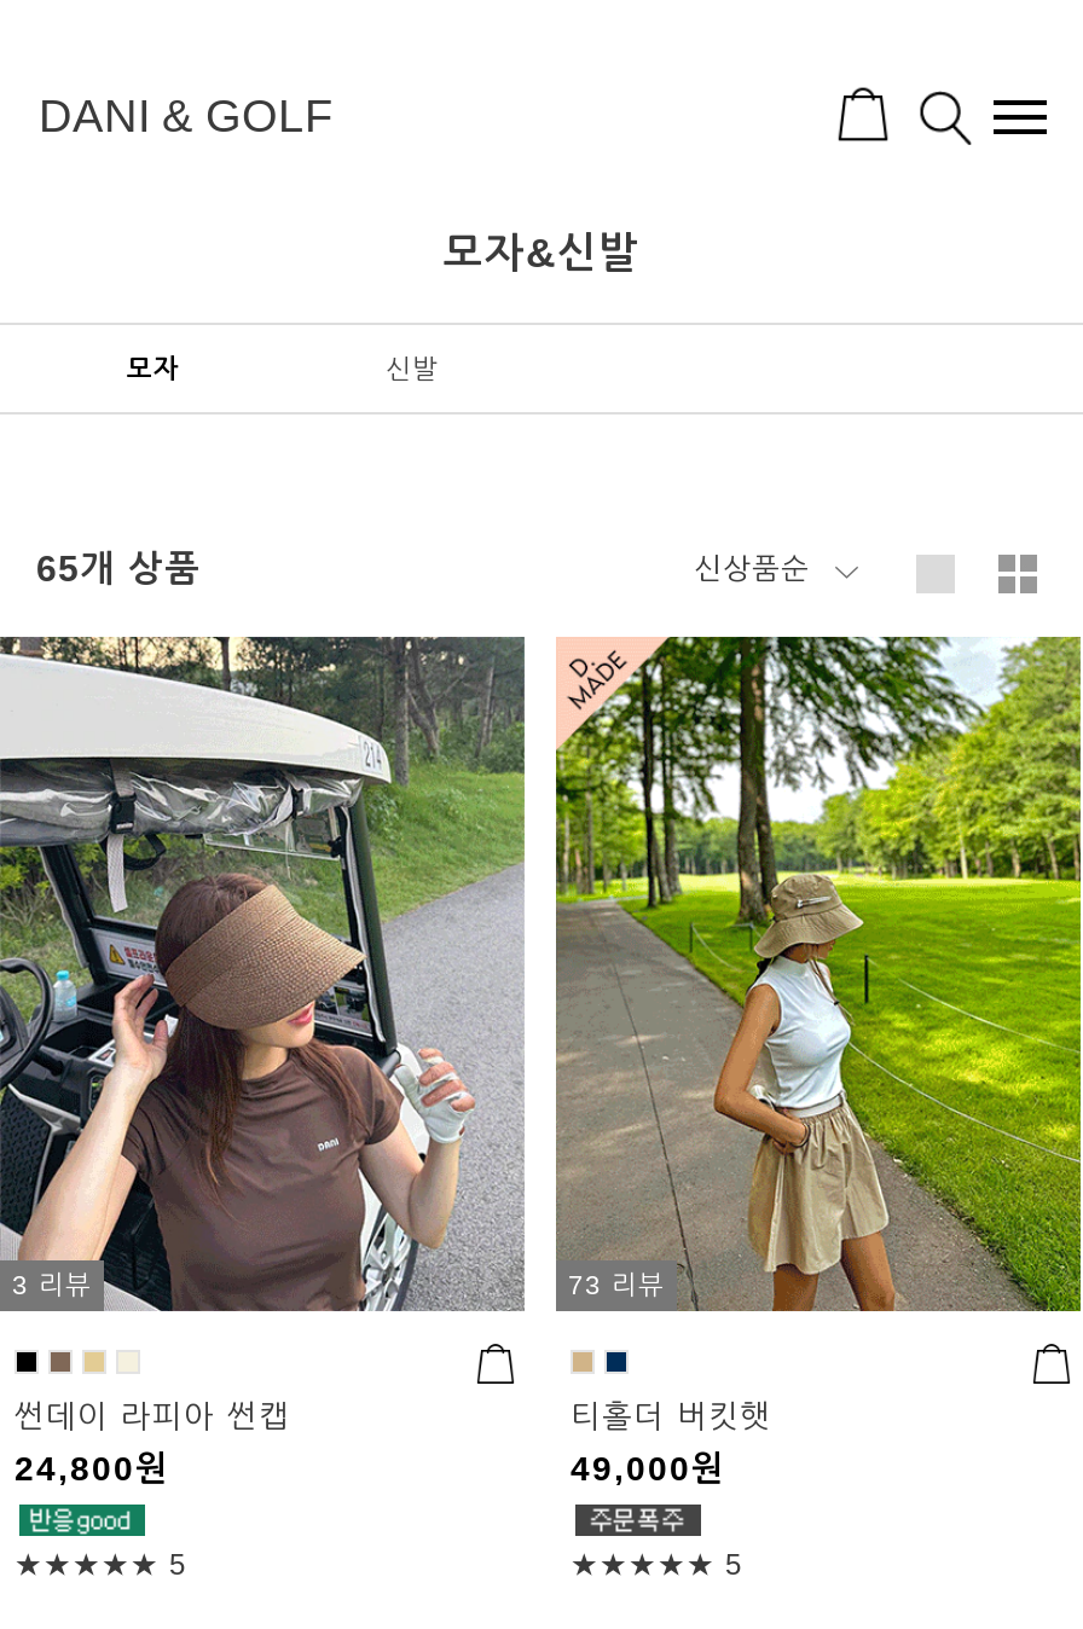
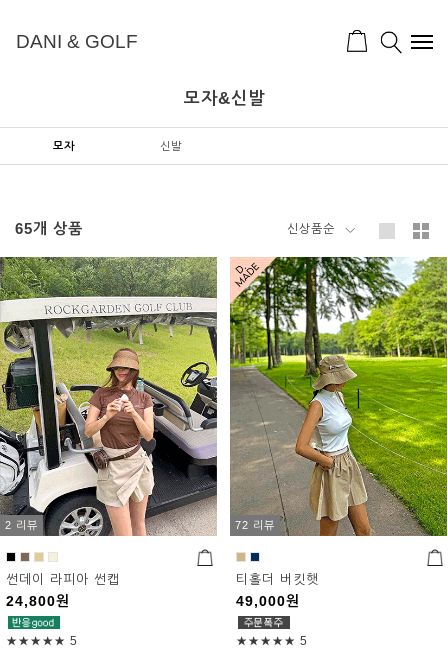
[7,634,527,1314] [image] | 3 리뷰 -> [3,256,218,536] [image] | 2 리뷰
[568,1269,665,1298] 73 리뷰 -> [235,519,275,531] 72 리뷰

